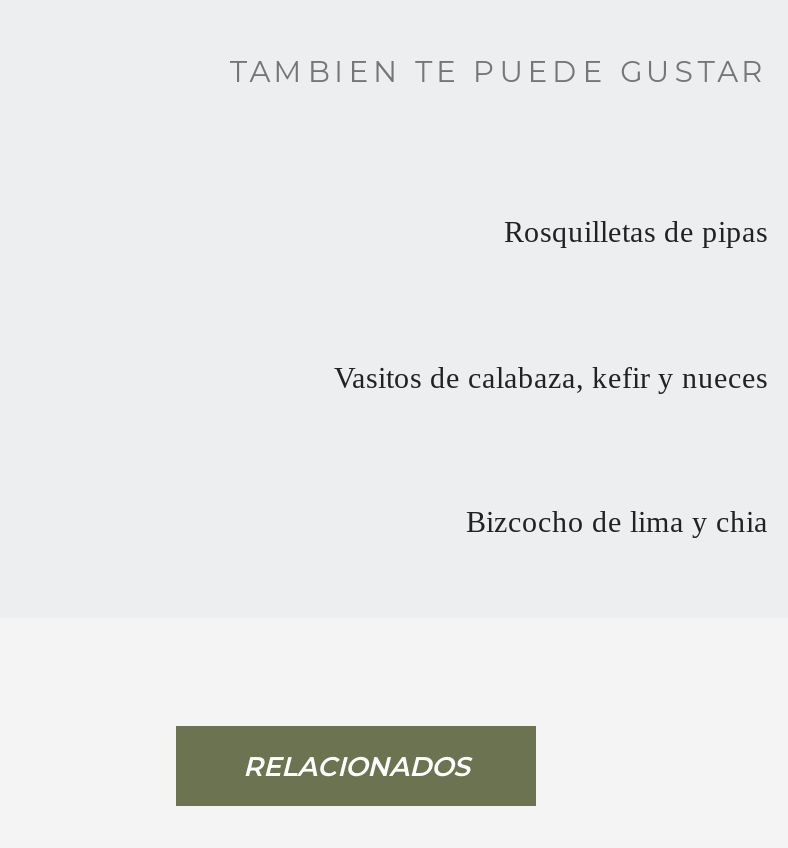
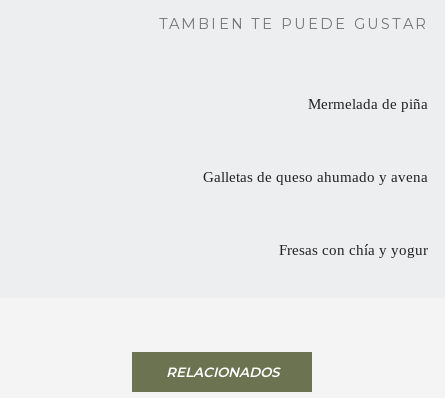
[504,213,768,247] Rosquilletas de pipas -> [308,95,428,112] Mermelada de piña
[334,359,768,393] Vasitos de calabaza, kefir y nueces -> [203,168,428,185] Galletas de queso ahumado y avena
[466,505,768,539] Bizcocho de lima y chia -> [279,241,428,258] Fresas con chía y yogur

